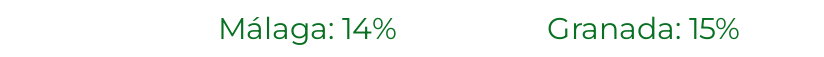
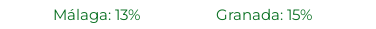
[218,9,396,47] Málaga: 14% -> [52,5,139,24] Málaga: 13%

